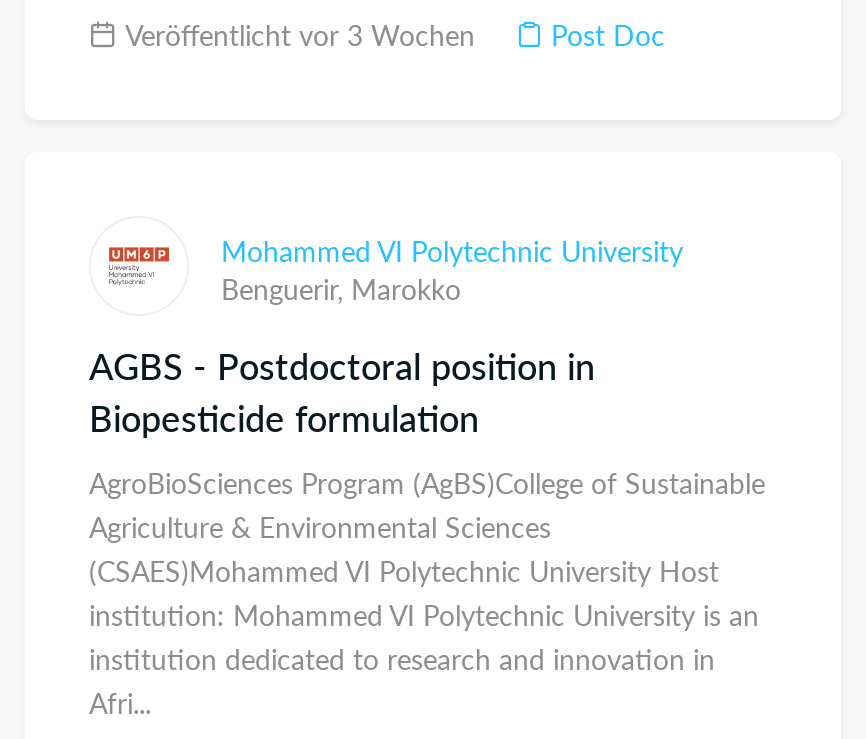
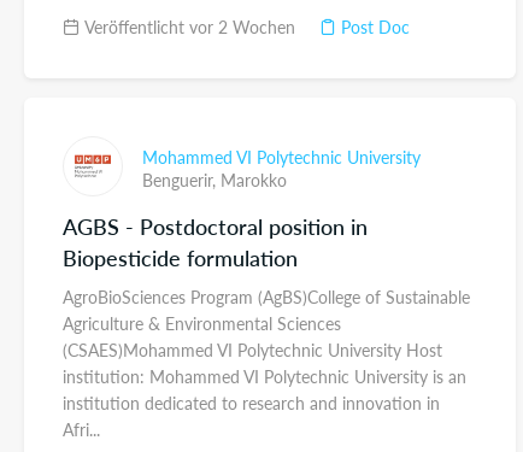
[117,14,475,54] Veröffentlicht vor 3 Wochen -> [80,14,295,39] Veröffentlicht vor 2 Wochen

